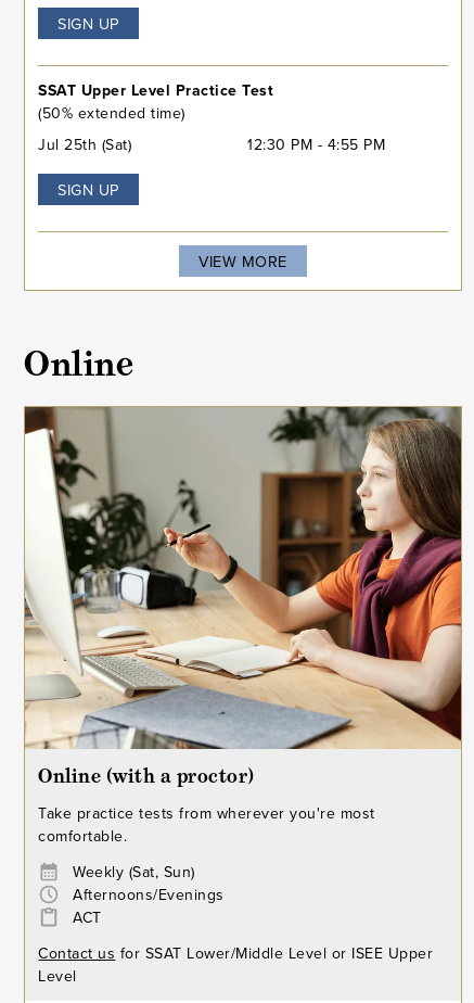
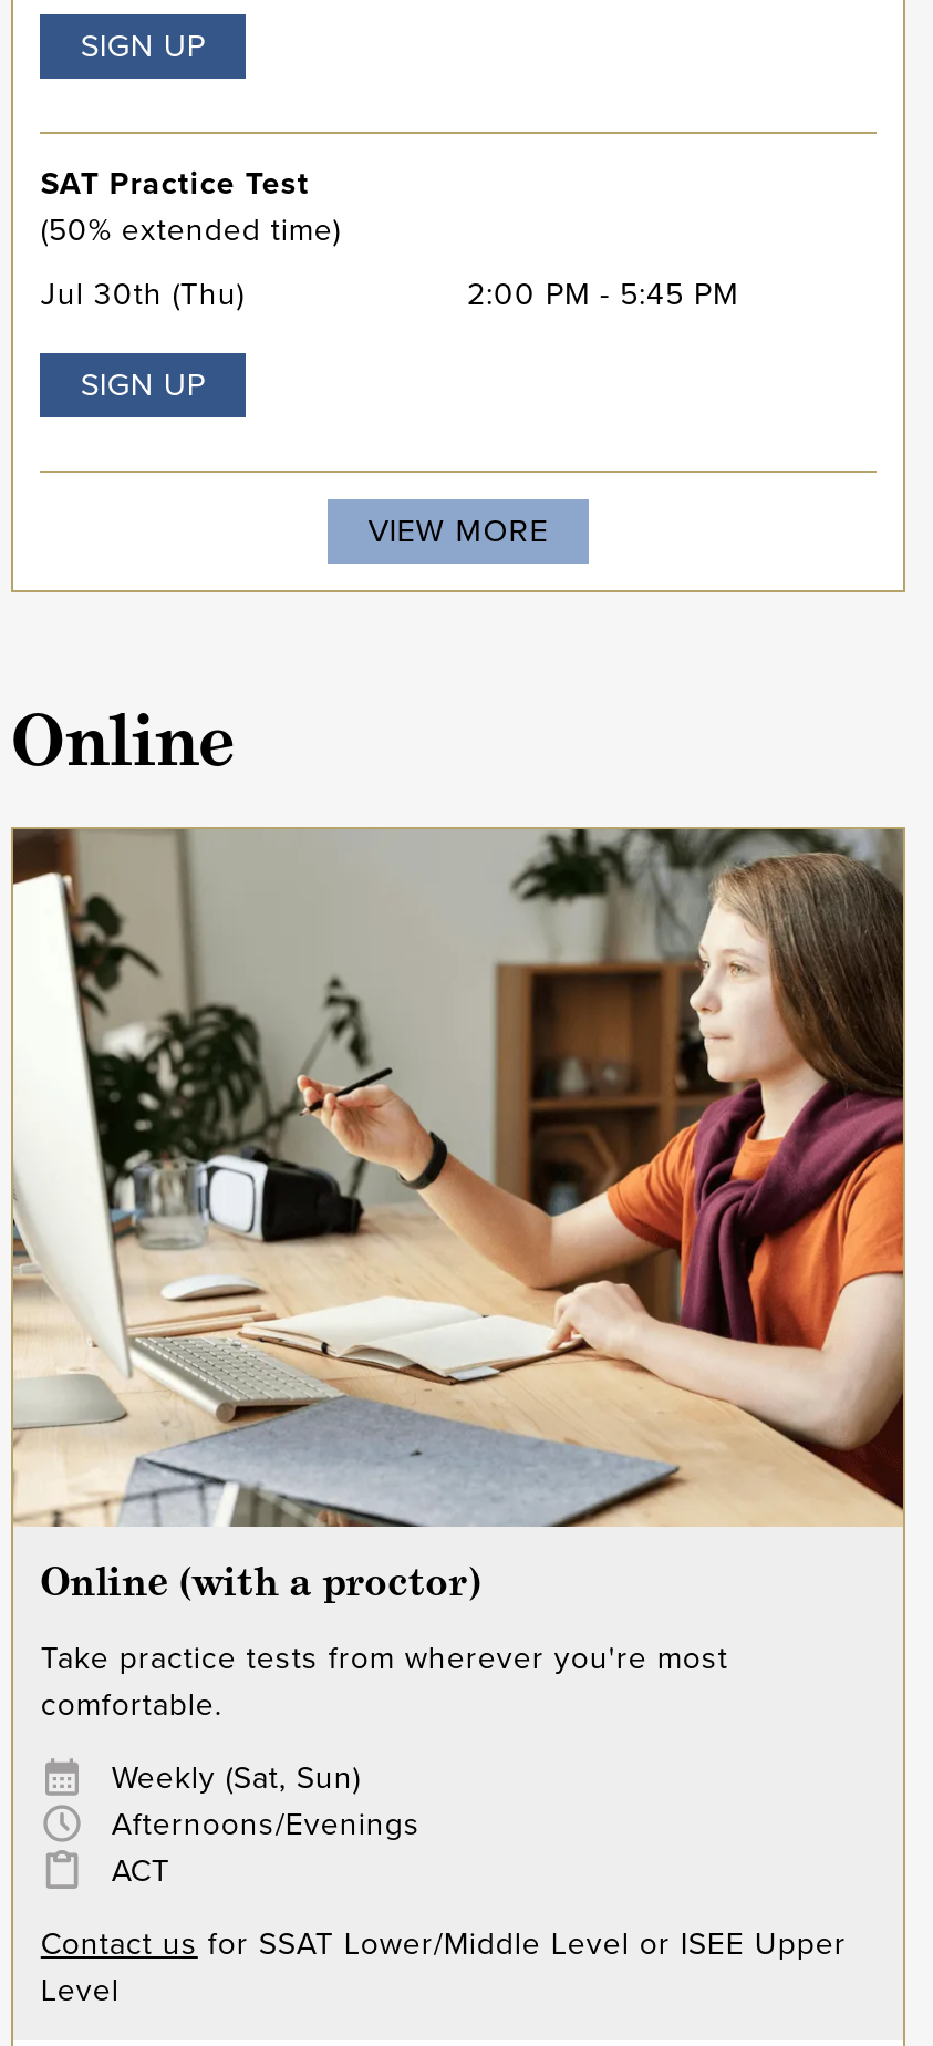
[38,79,274,101] SSAT Upper Level Practice Test -> [41,160,310,206] SAT Practice Test
[38,133,132,155] Jul 25th (Sat) -> [41,270,244,317] Jul 30th (Thu)
[247,133,385,155] 12:30 PM - 4:55 PM -> [467,270,738,317] 2:00 PM - 5:45 PM

